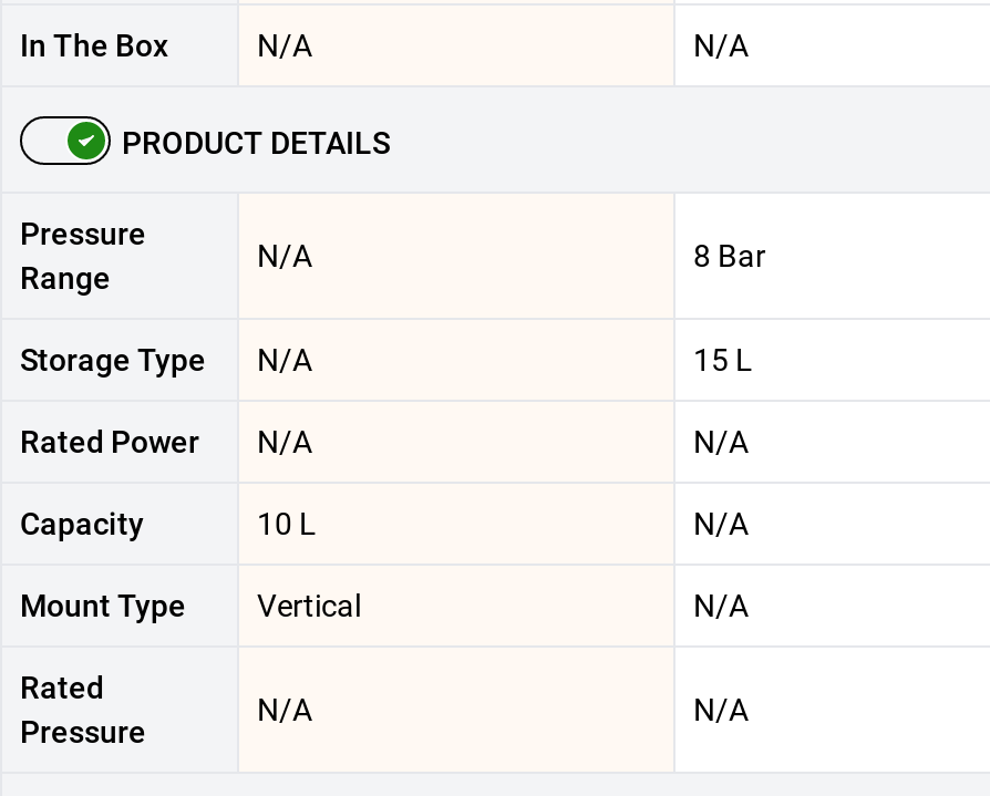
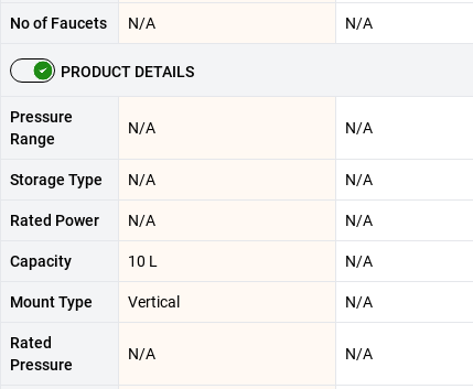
[20,28,168,63] In The Box -> [10,14,107,32] No of Faucets
[693,238,766,273] 8 Bar -> [345,119,373,137] N/A
[693,342,753,378] 15 L -> [345,171,373,188] N/A

